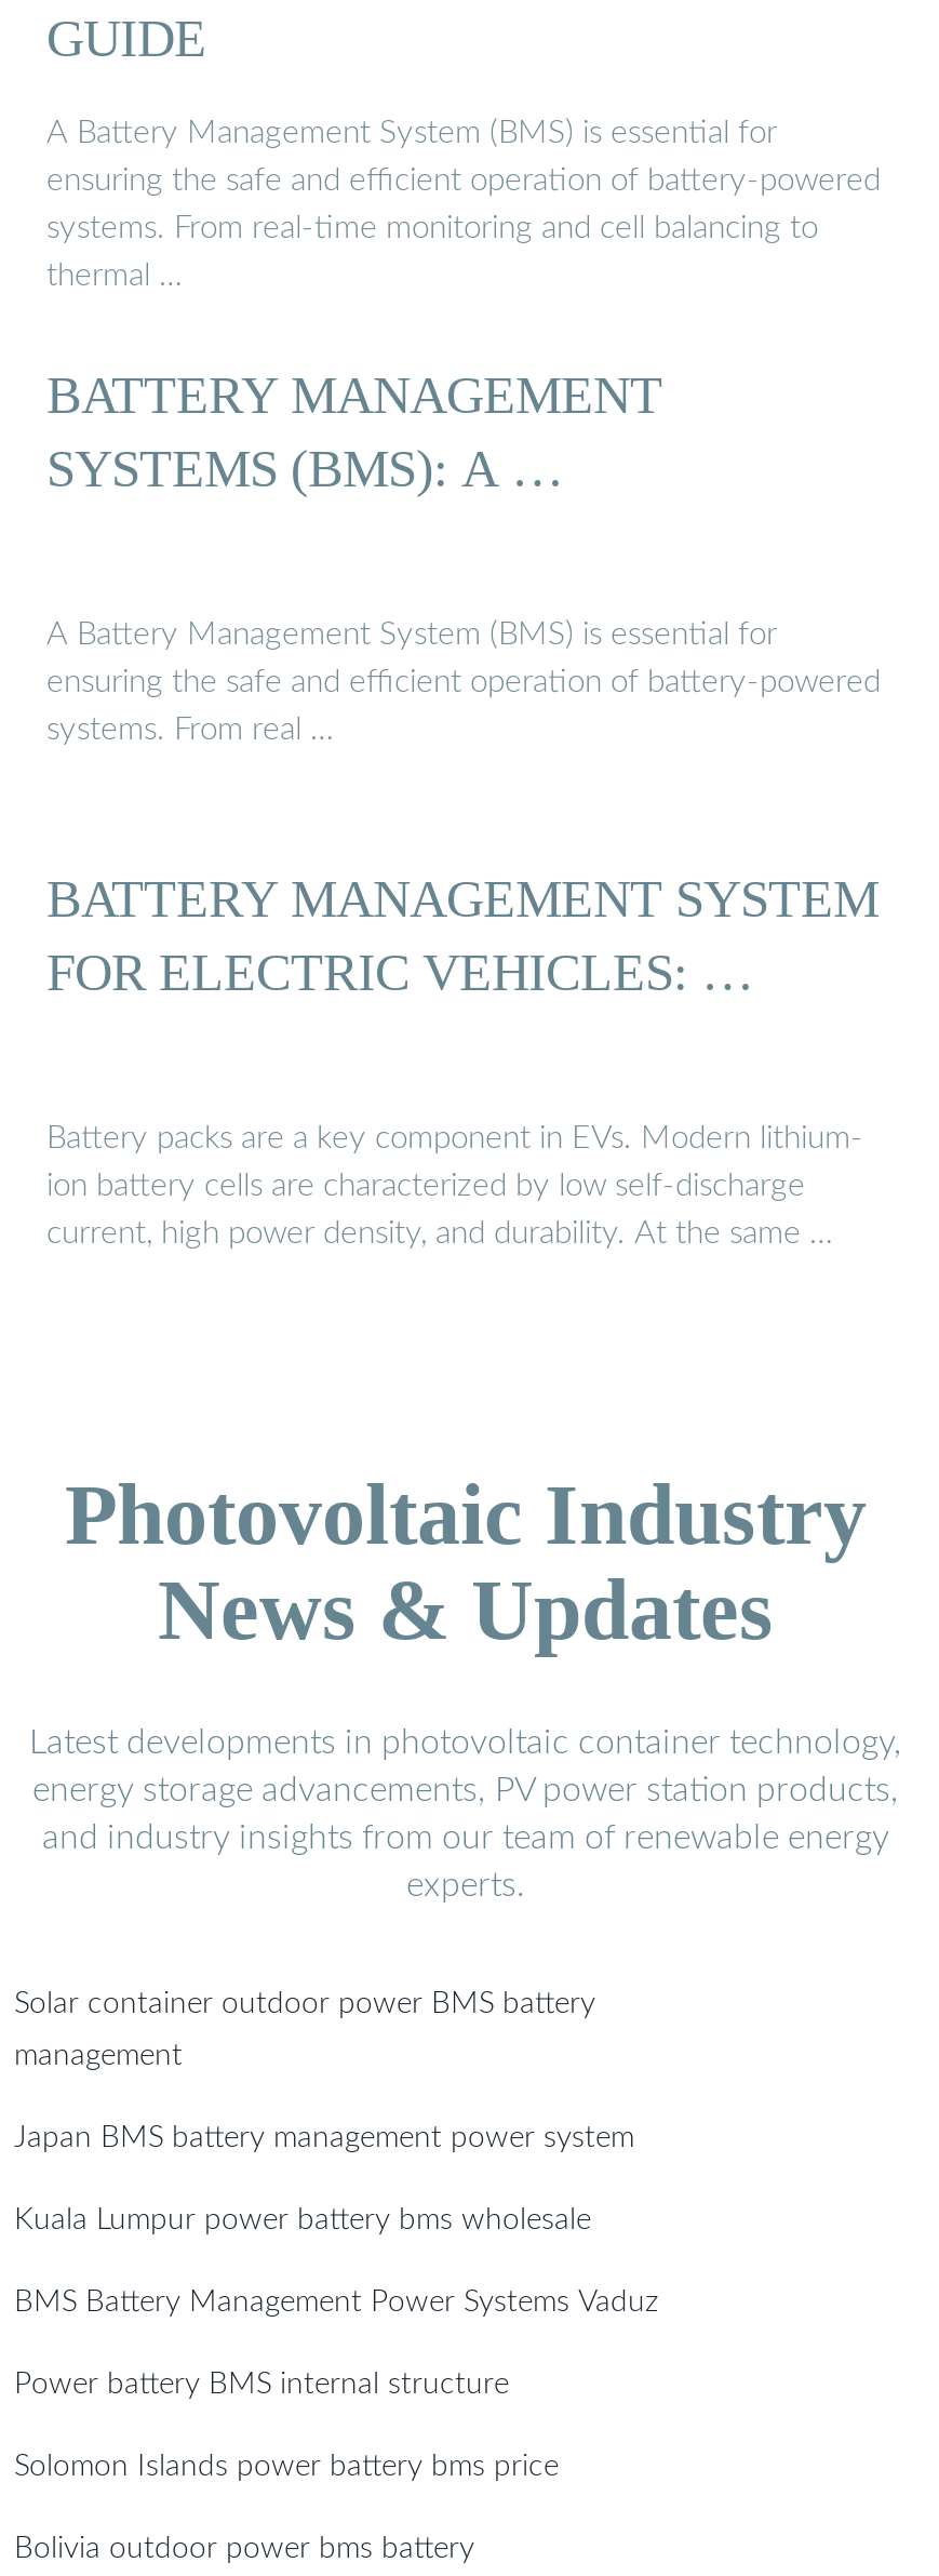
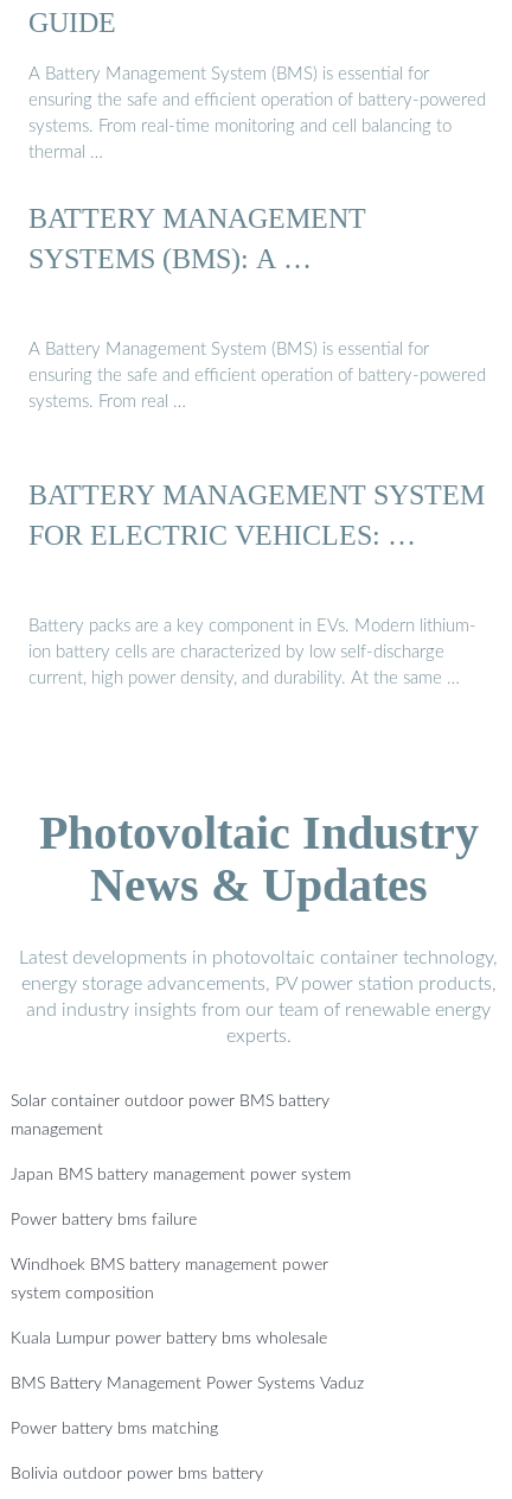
none -> [11,1212,328,1302] Power battery bms failure | Windhoek BMS battery management power | system composition
moved [14,2205,658,2318] -> [11,1331,364,1392]: Kuala Lumpur power battery bms wholesale | BMS Battery Management Power Systems Vaduz
[14,2370,559,2482] Power battery BMS internal structure | Solomon Islands power battery bms price -> [11,1421,218,1437] Power battery bms matching

